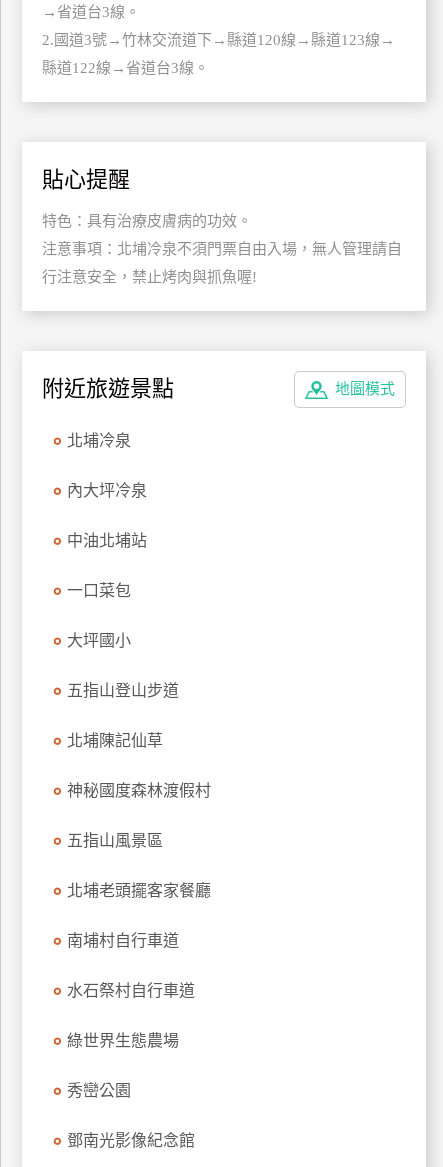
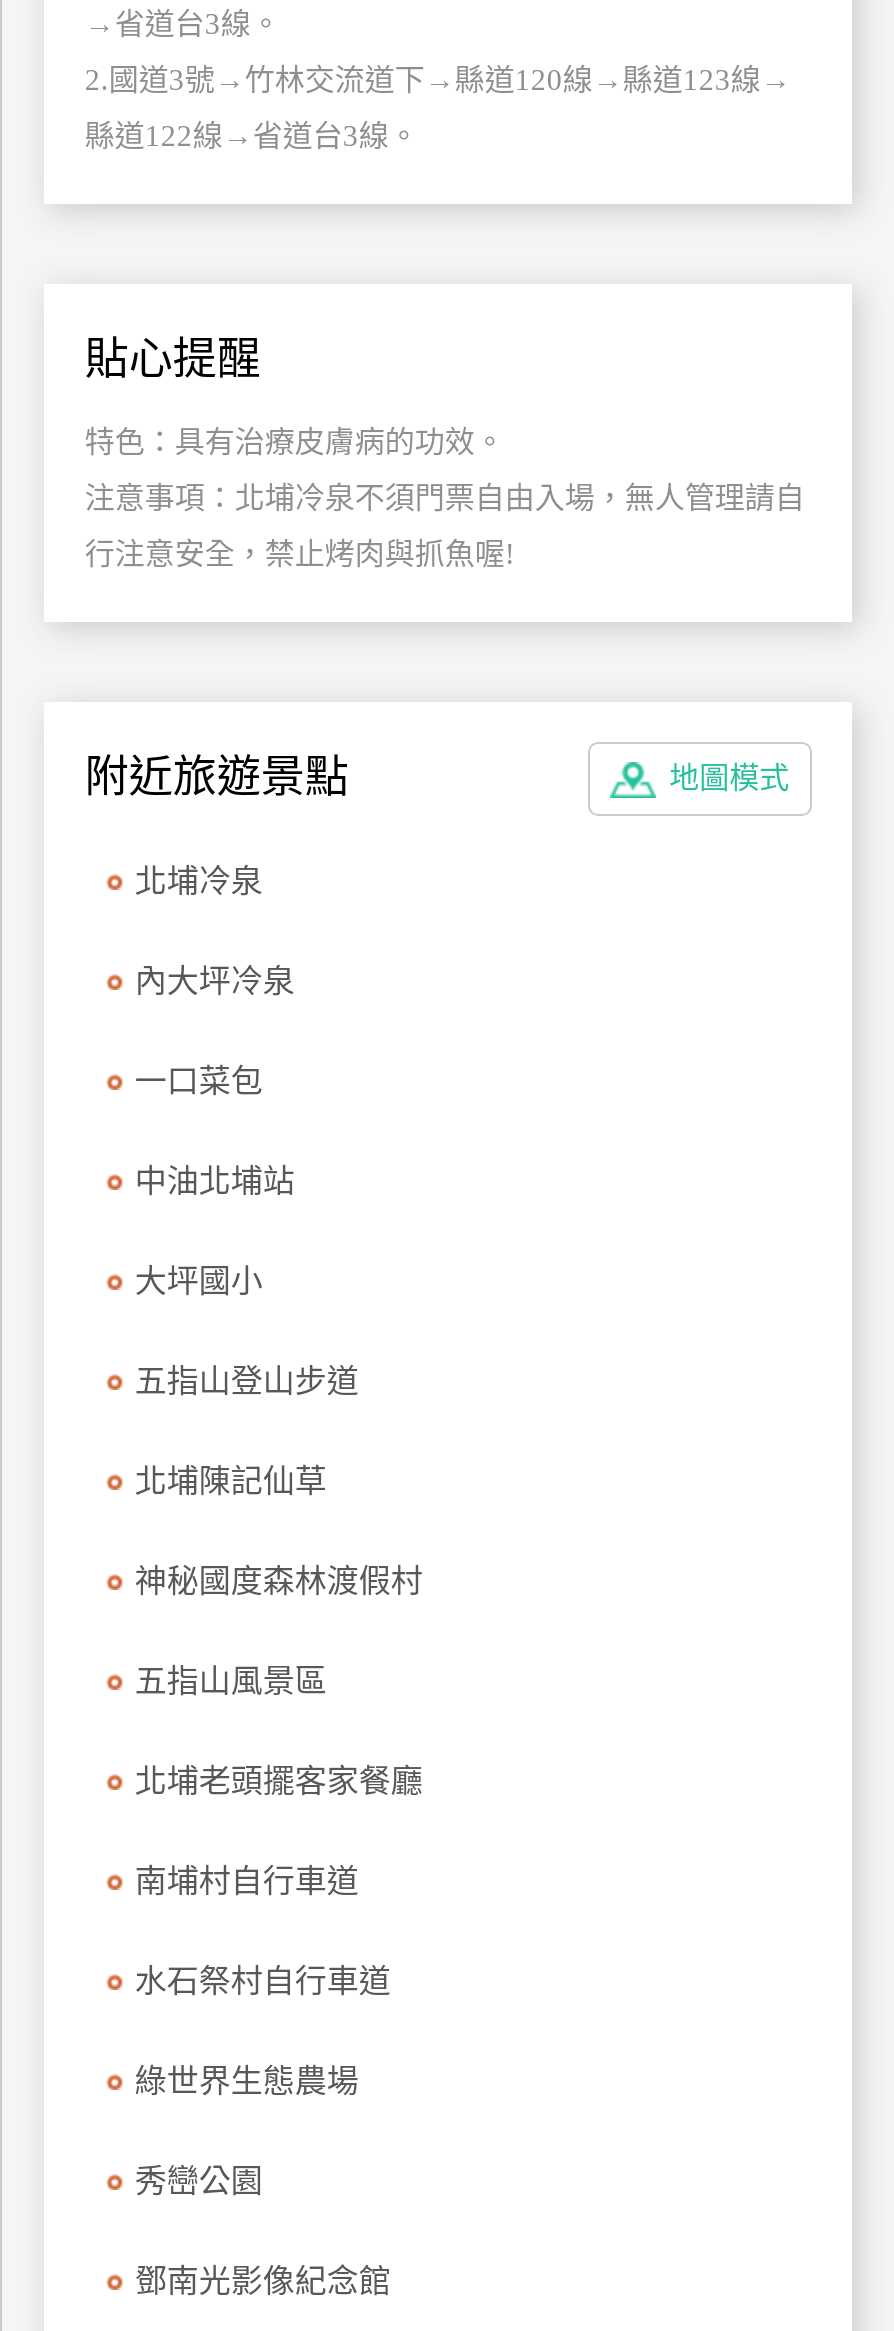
moved [67,532,147,549] -> [135,1164,295,1198]: 中油北埔站
moved [67,582,131,599] -> [135,1064,263,1098]: 一口菜包

